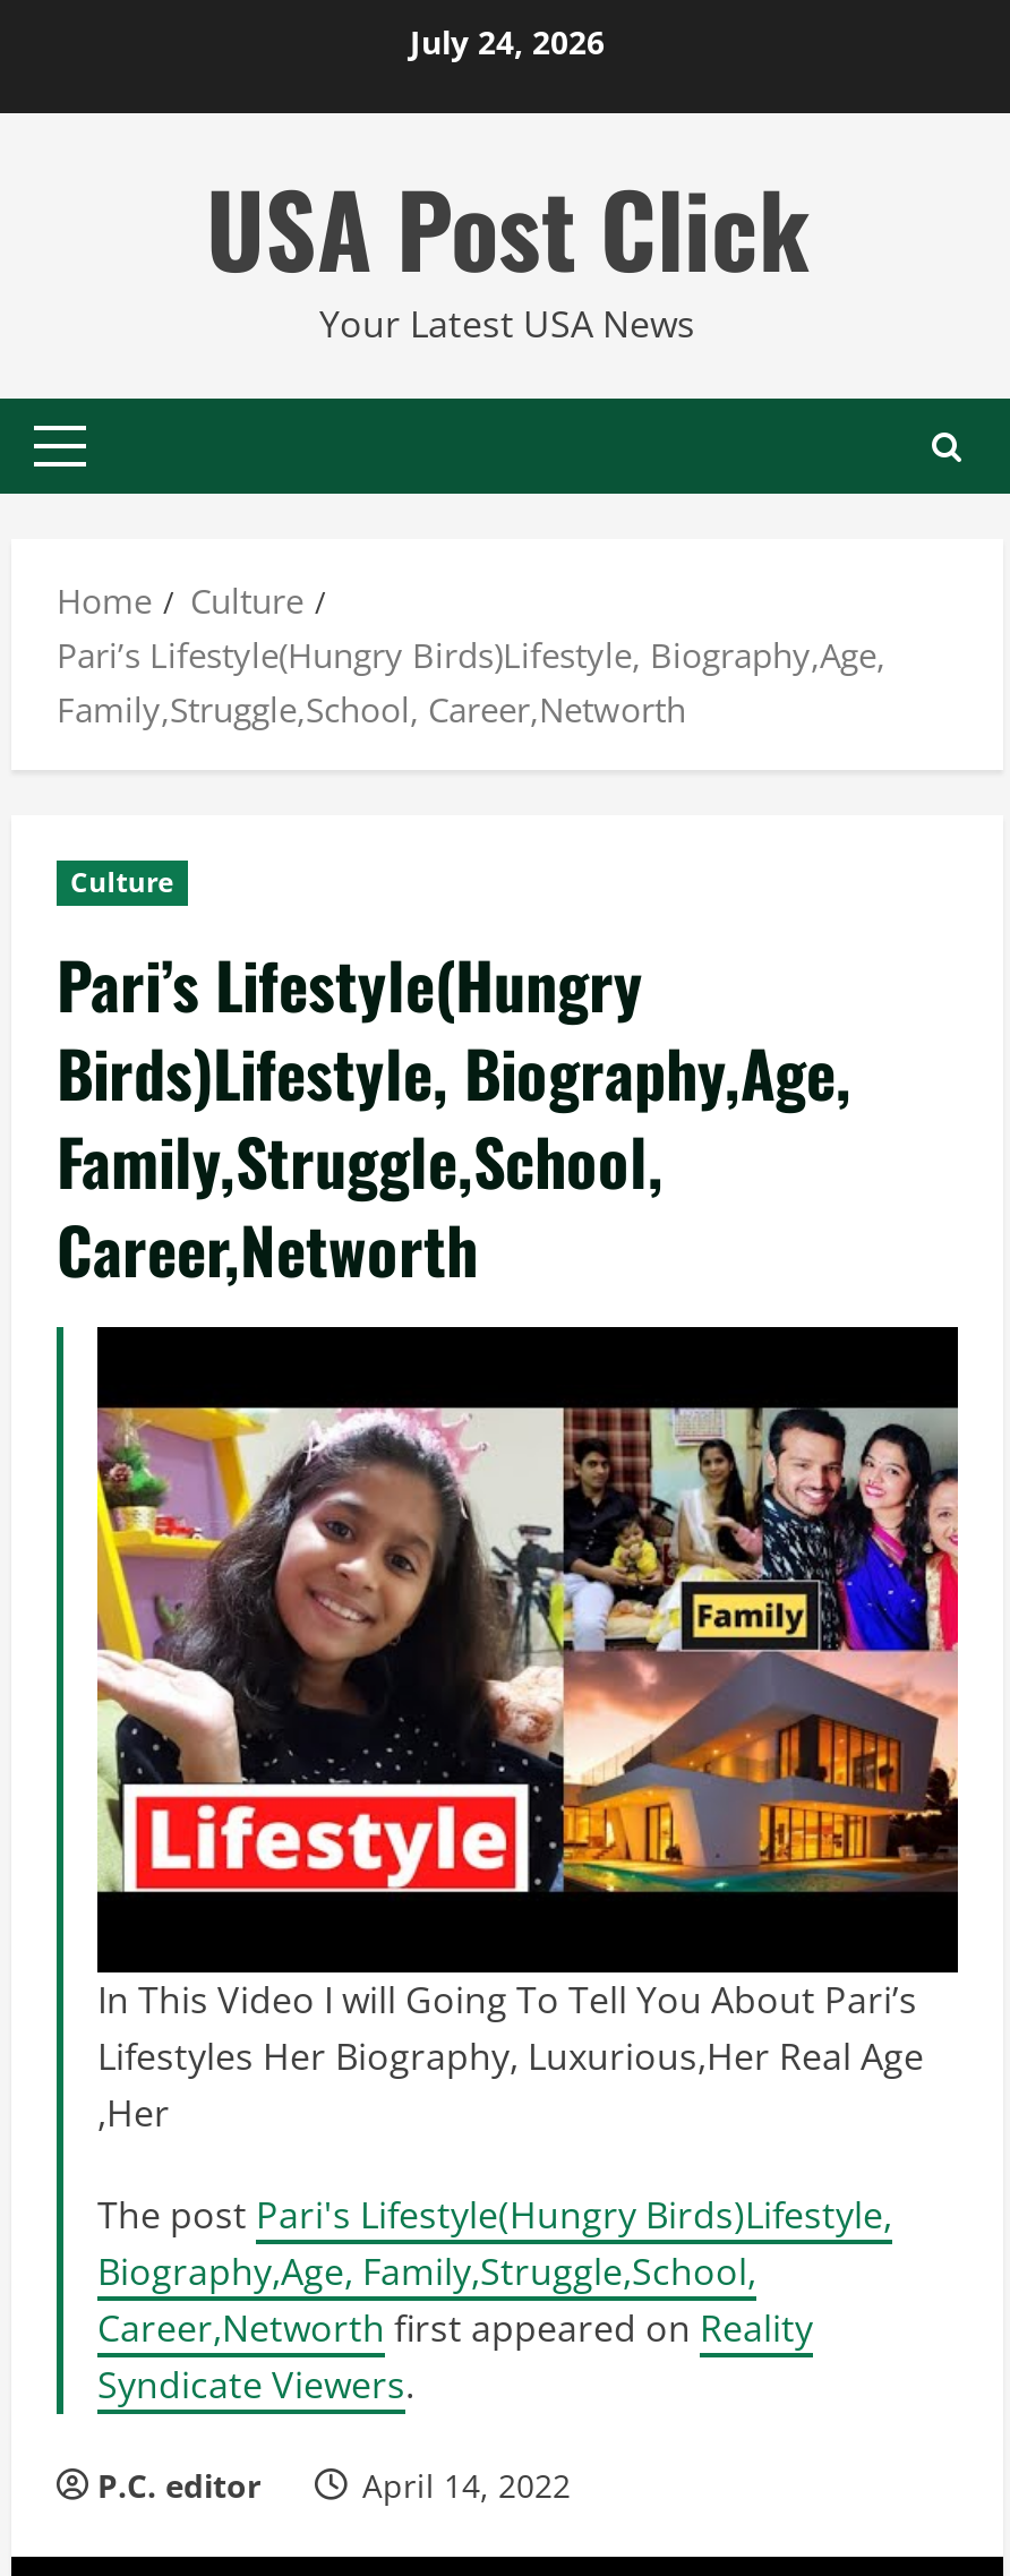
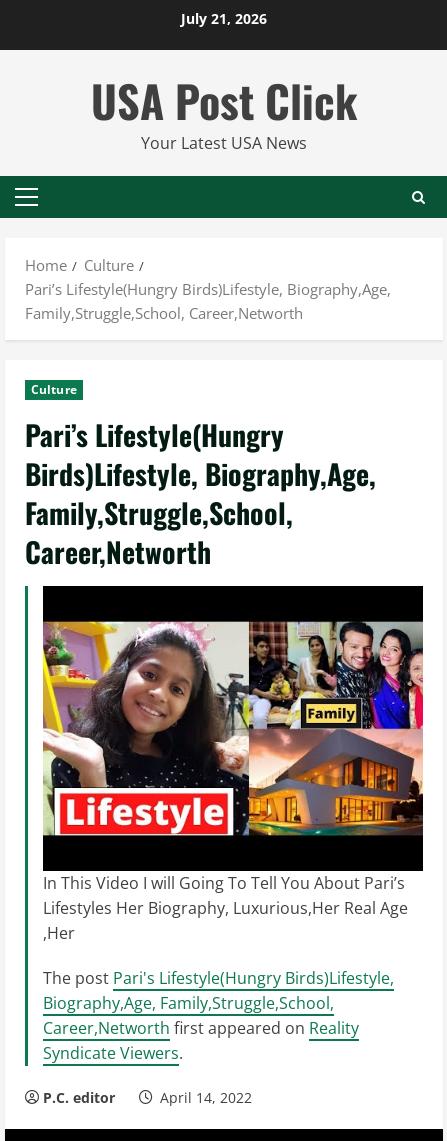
[410,19,605,62] July 24, 2026 -> [181,8,267,27] July 21, 2026

